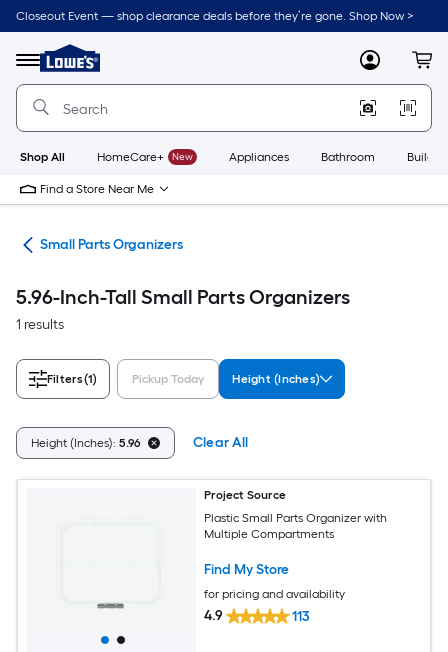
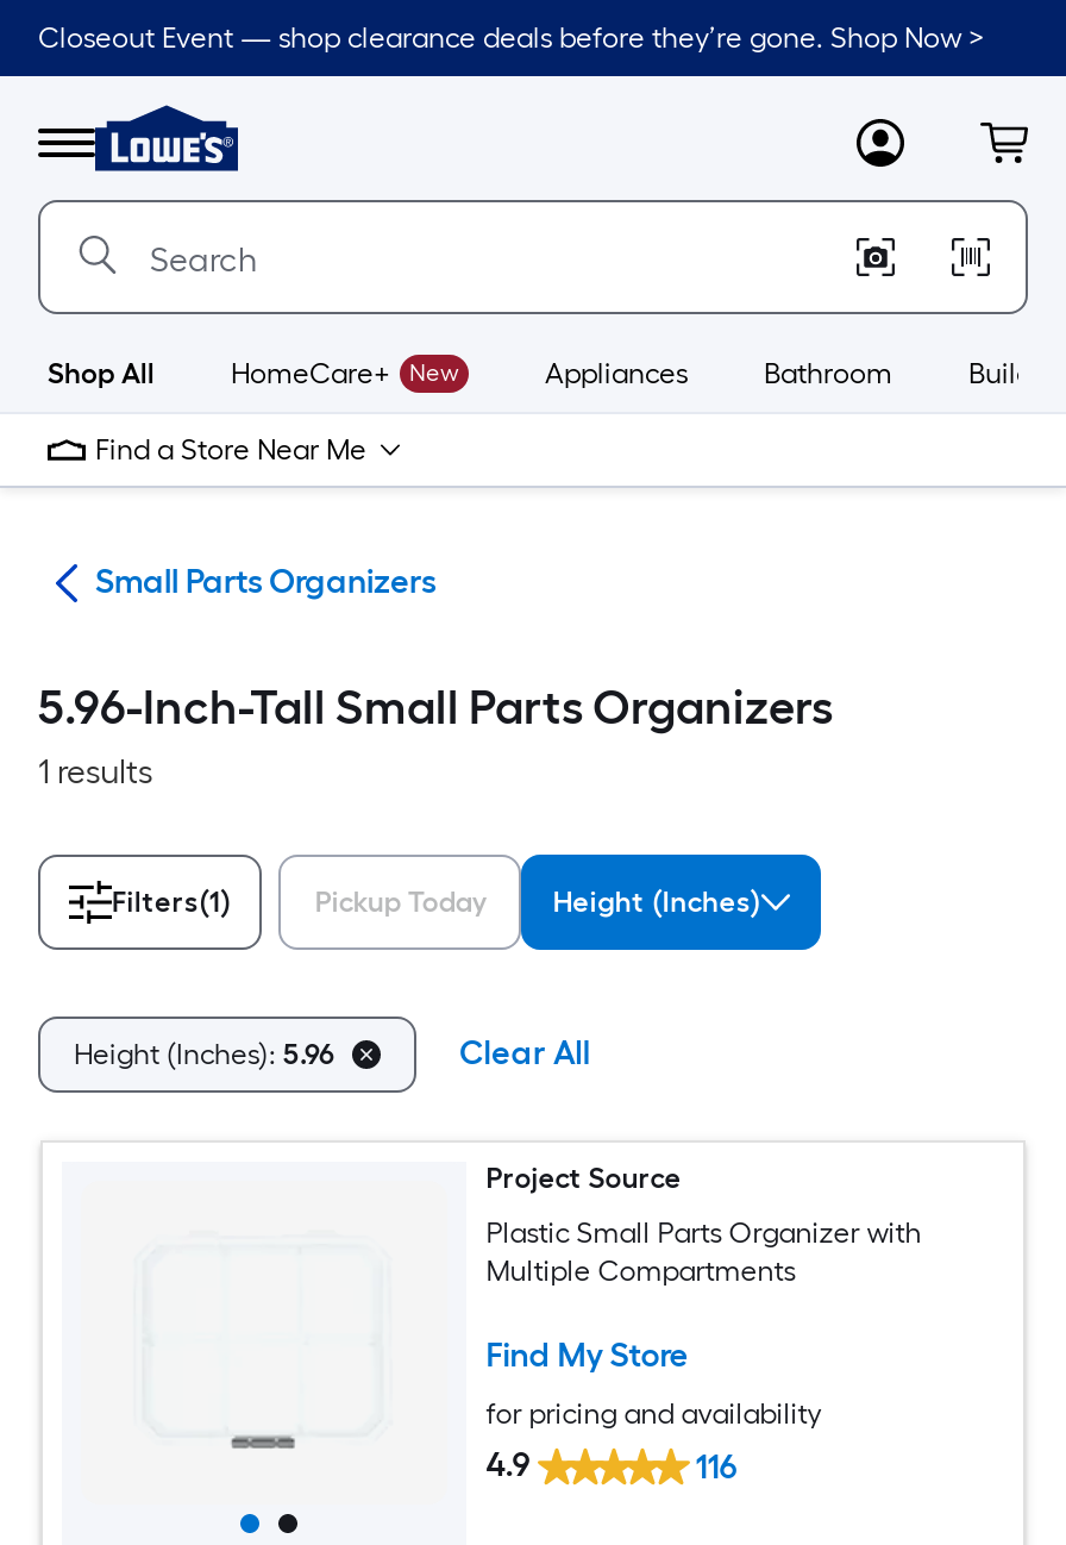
[292,608,310,625] 113 -> [695,1448,738,1489] 116

